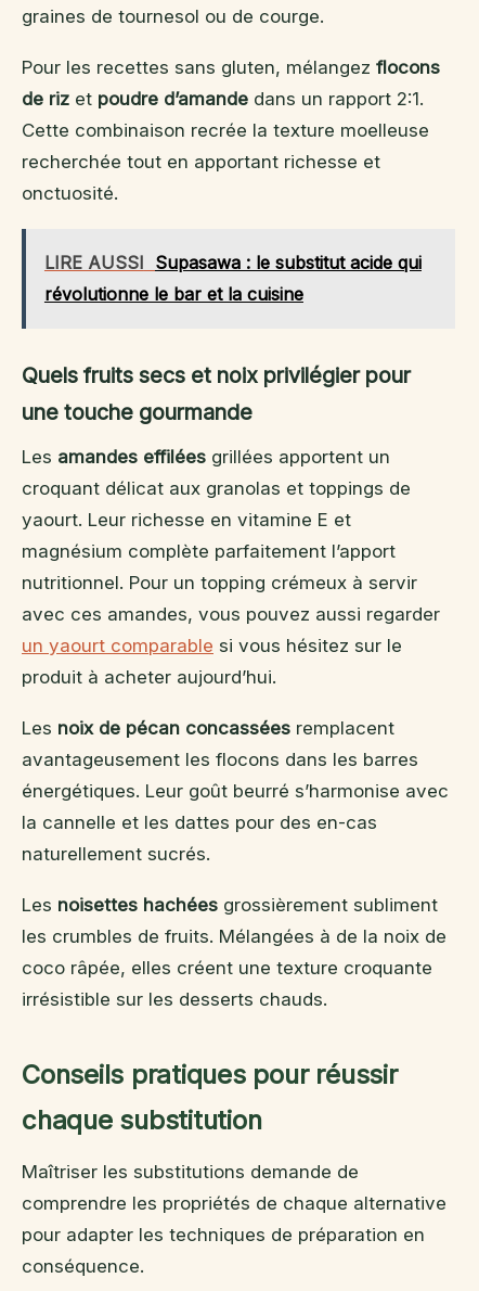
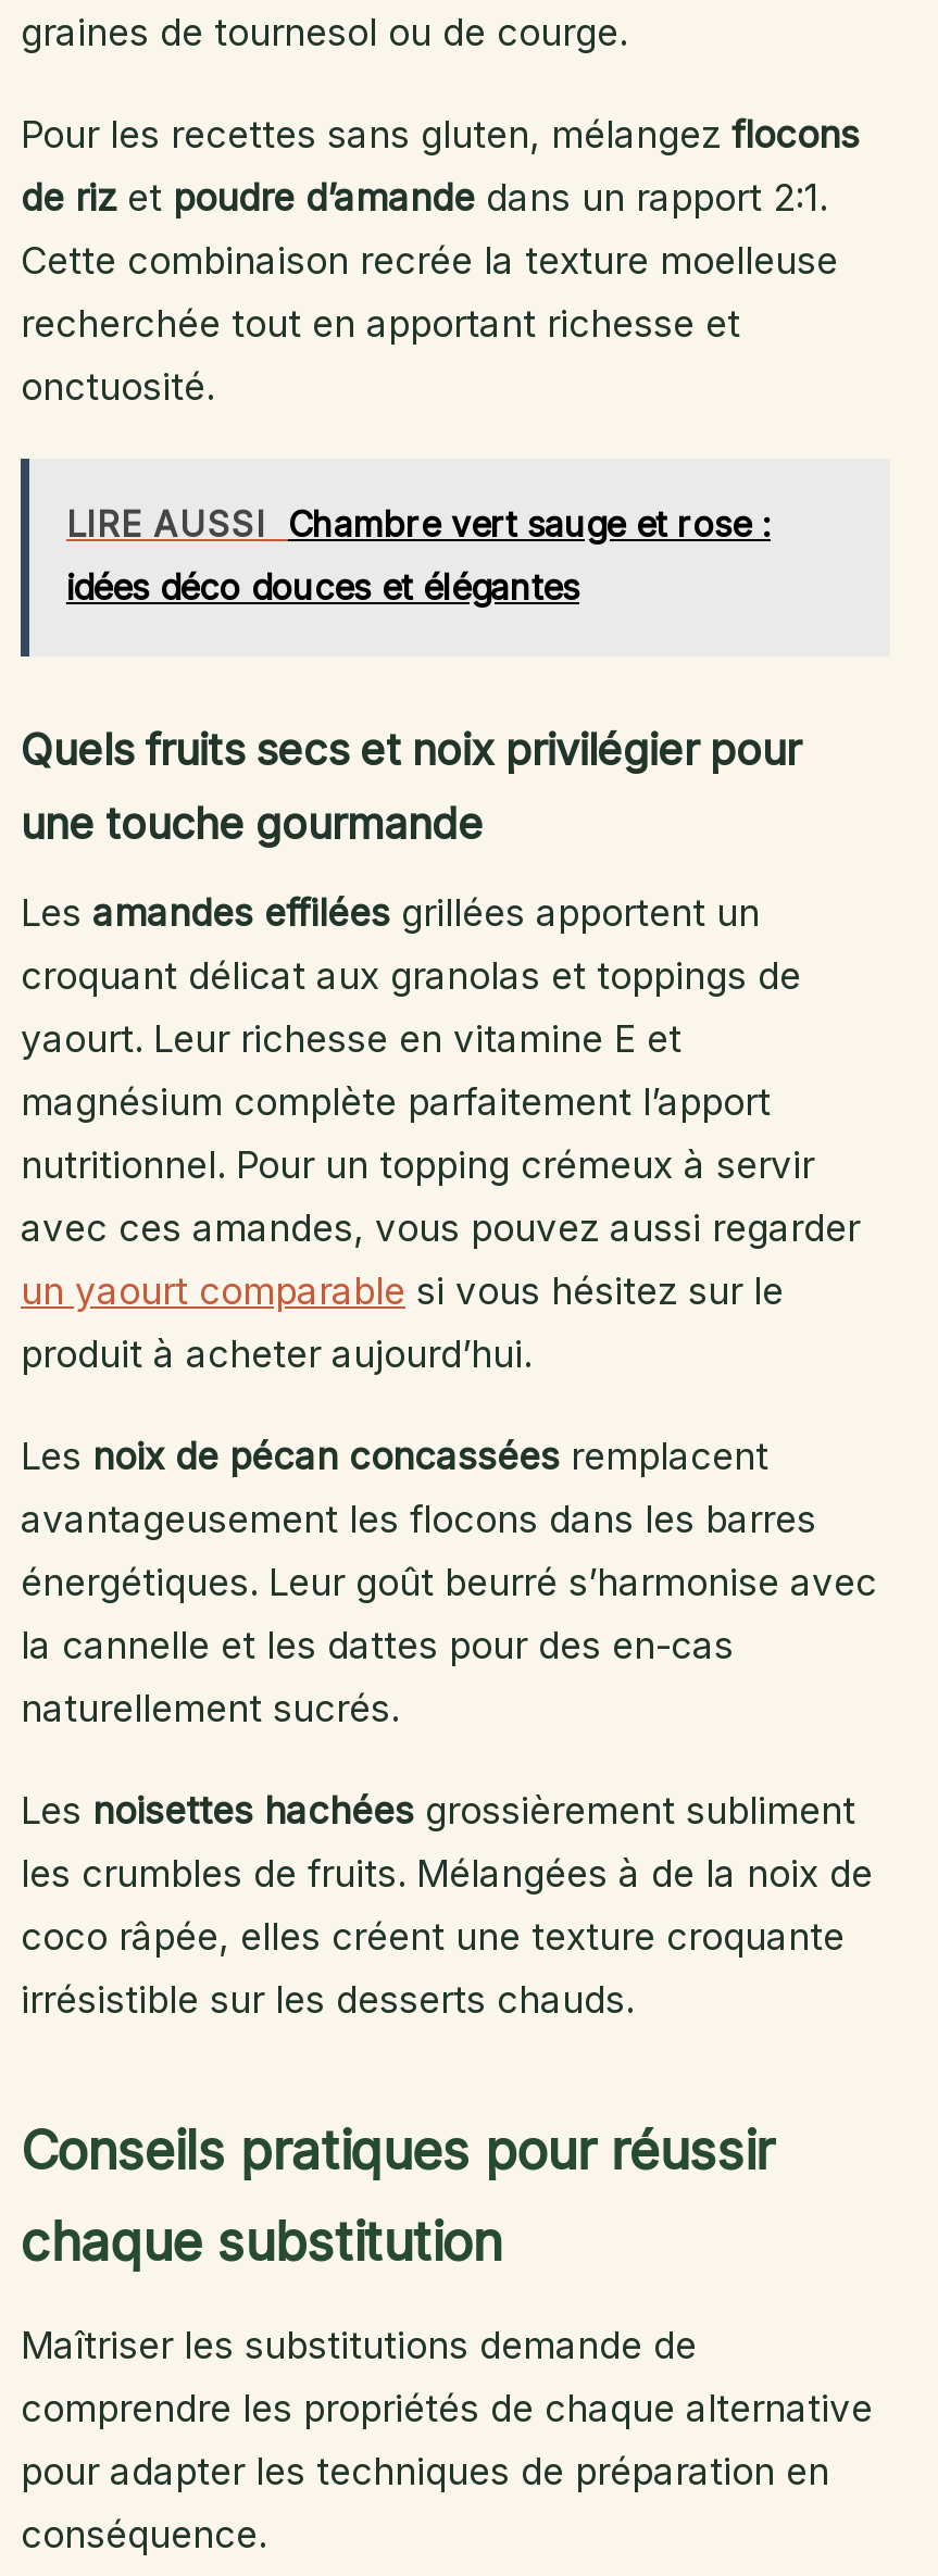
[44,251,422,305] LIRE AUSSI Supasawa : le substitut acide qui | révolutionne le bar et la cuisine -> [66,504,771,610] LIRE AUSSI Chambre vert sauge et rose : | idées déco douces et élégantes

